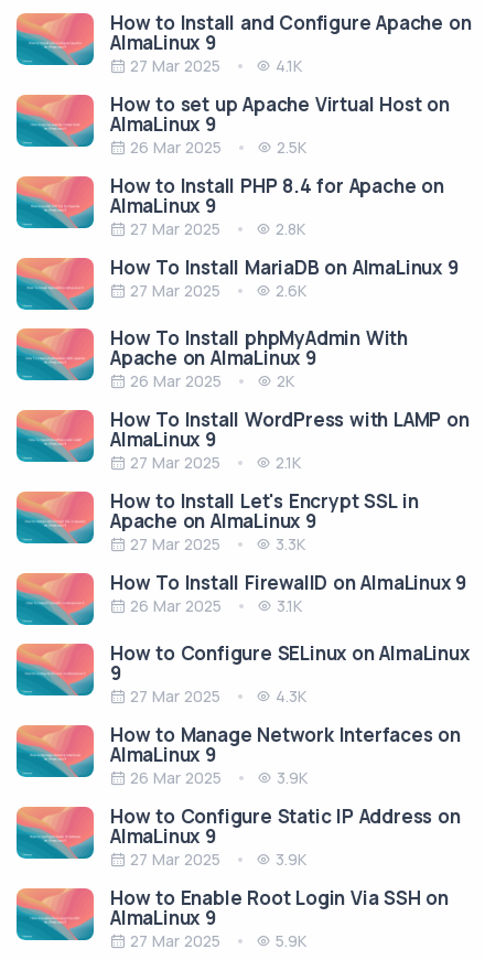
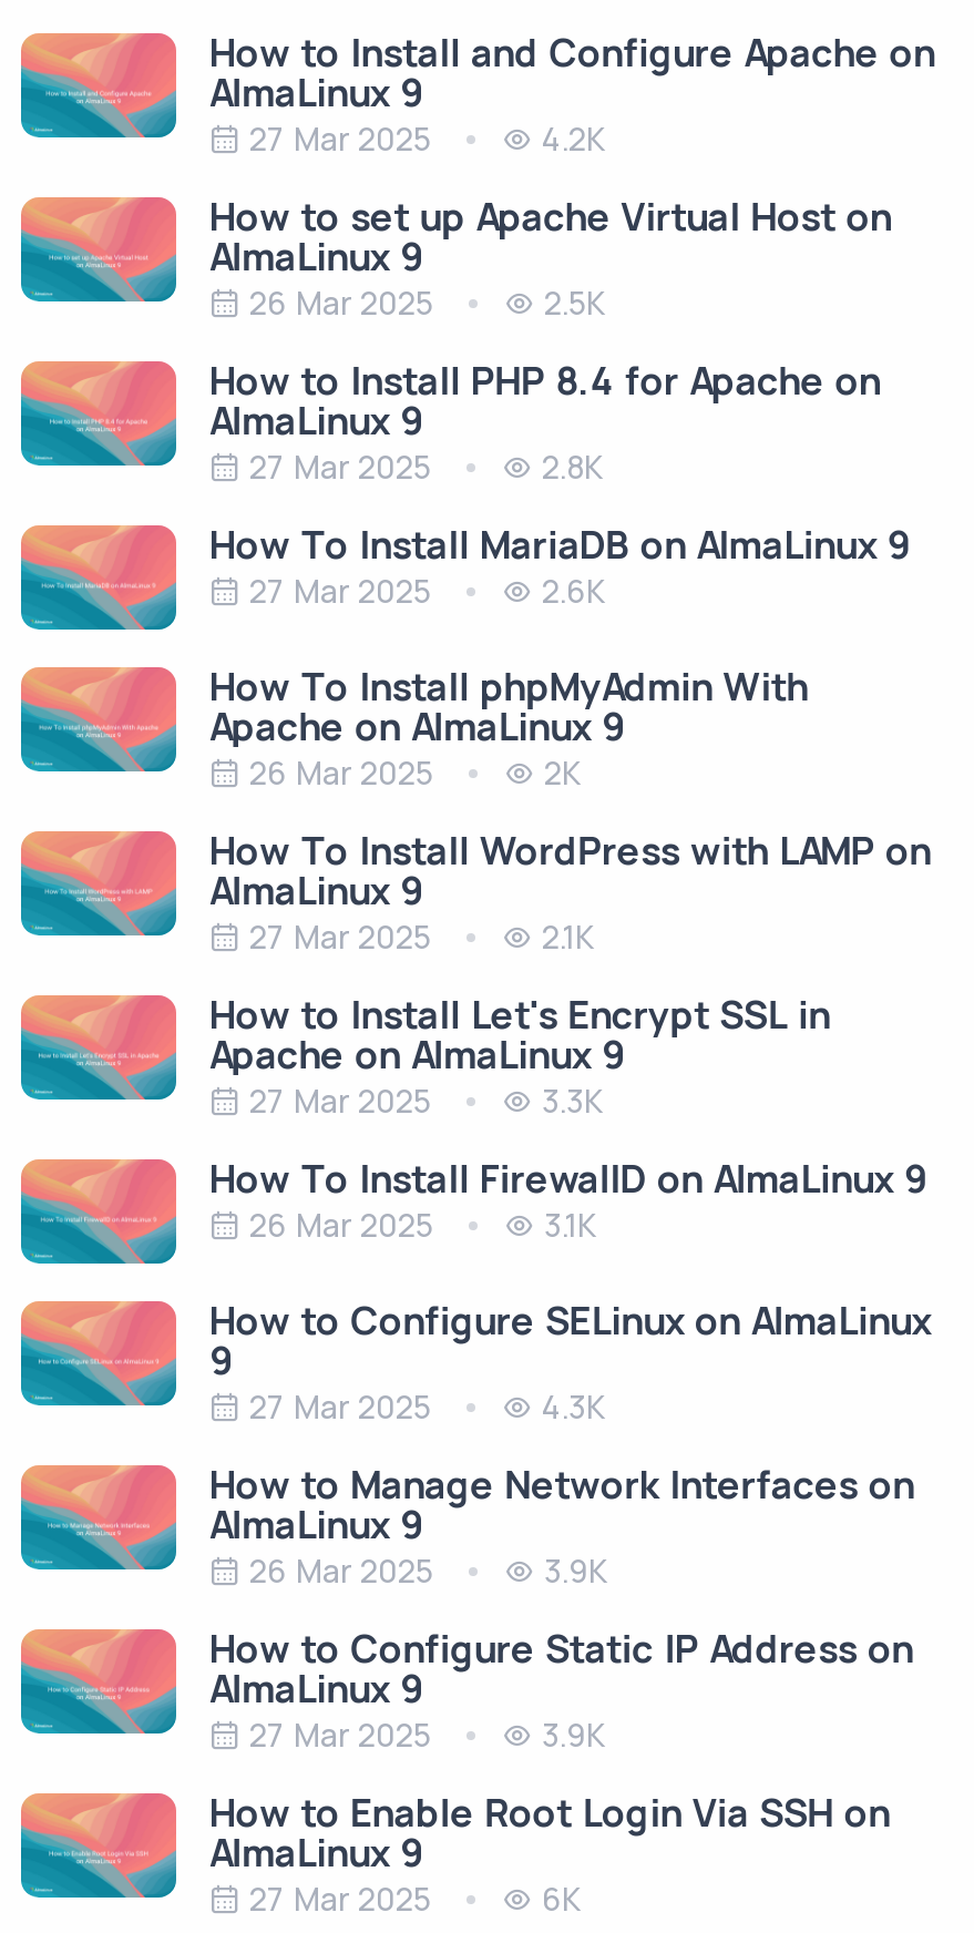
[276,56,302,77] 4.1K -> [542,119,604,161] 4.2K
[276,931,306,952] 5.9K -> [542,1879,580,1921] 6K

